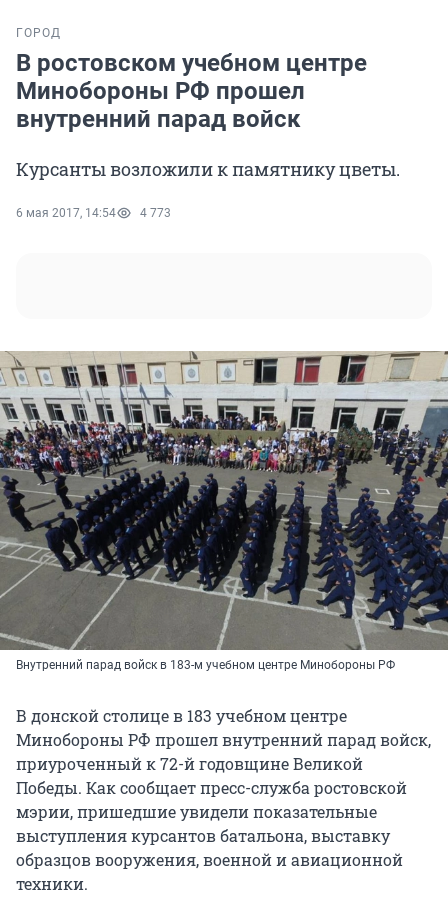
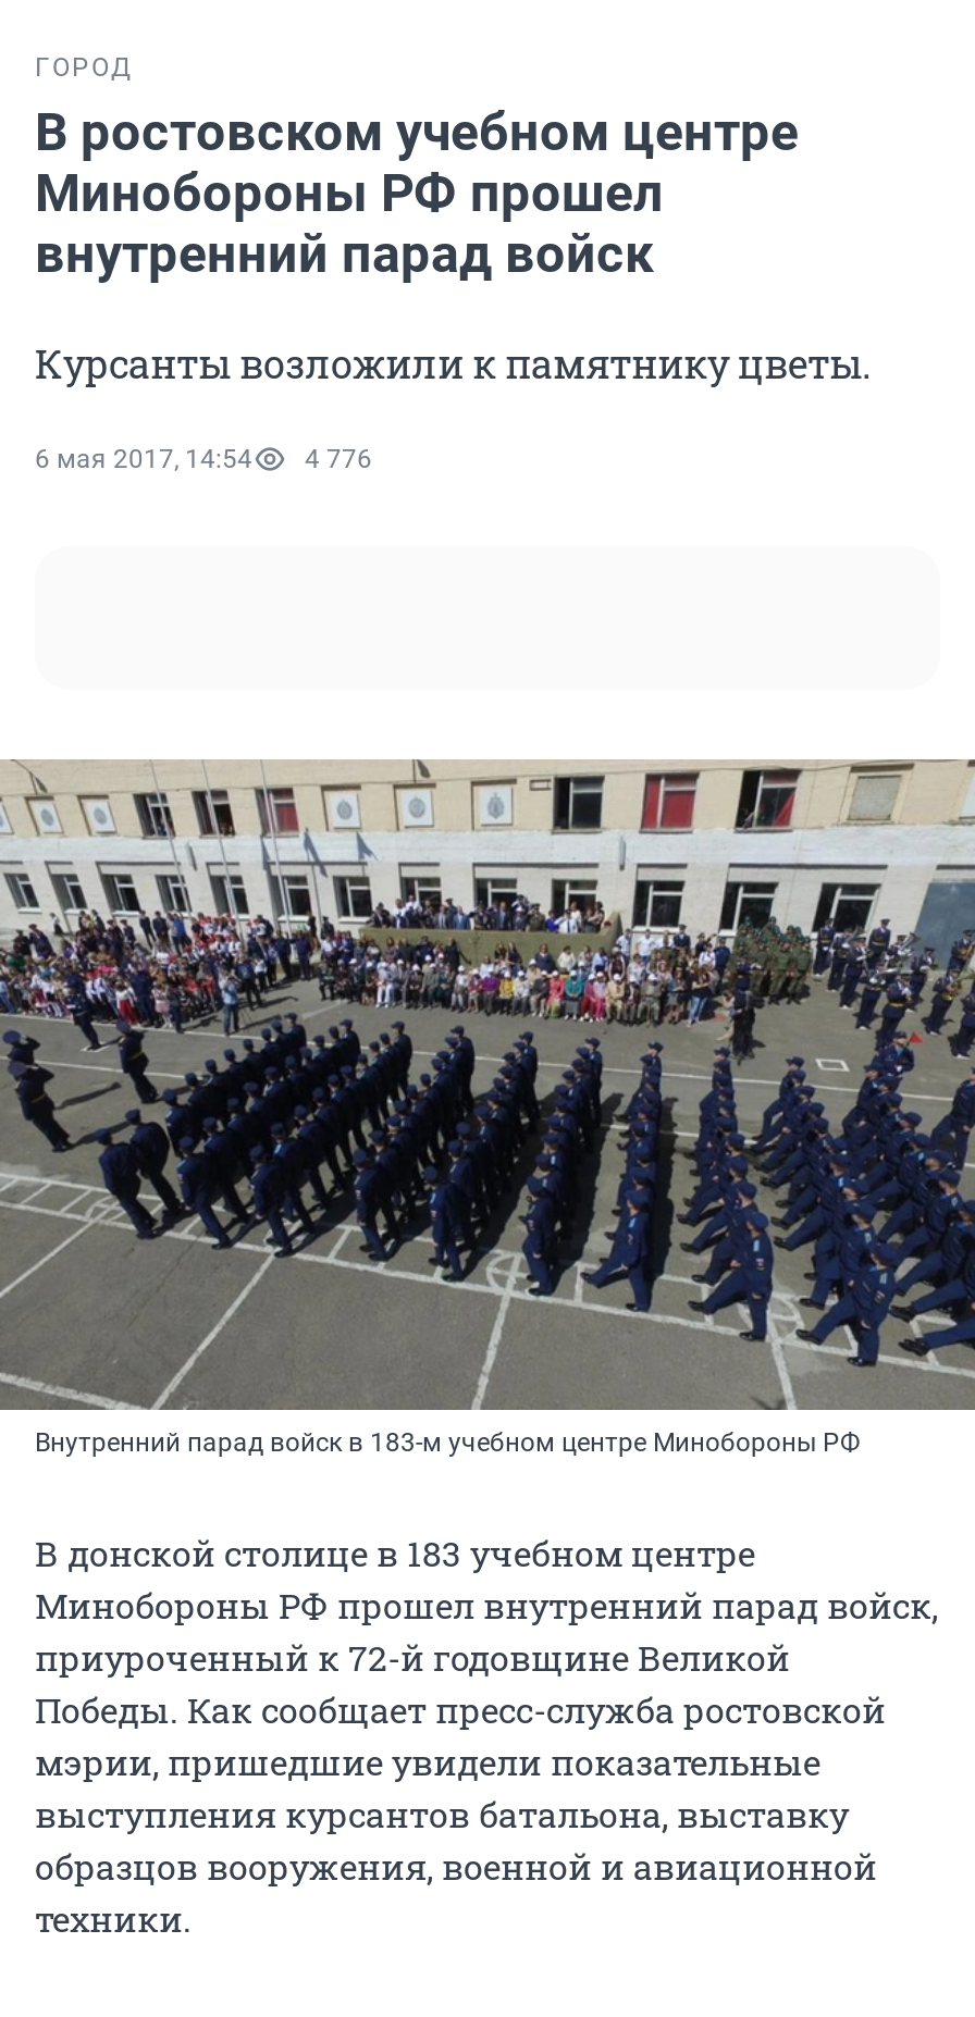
[16,206,171,220] 6 мая 2017, 14:54 4 773 -> [35,444,372,475] 6 мая 2017, 14:54 4 776

